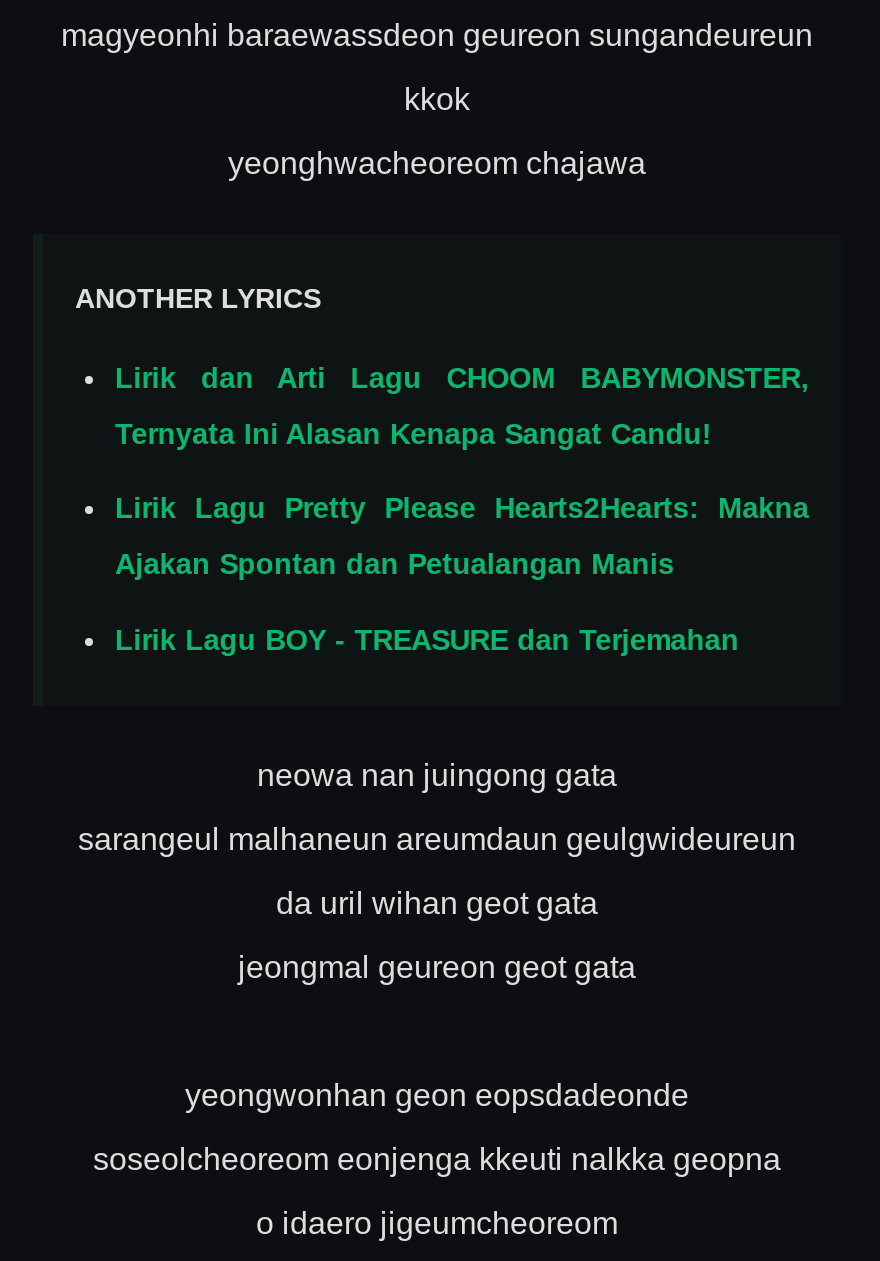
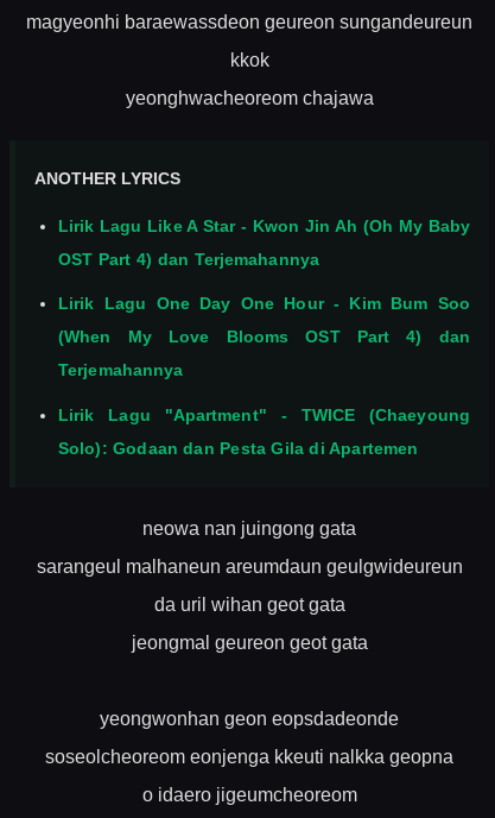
[115,362,809,656] Lirik dan Arti Lagu CHOOM BABYMONSTER, | Ternyata Ini Alasan Kenapa Sangat Candu! | Lirik Lagu Pretty Please Hearts2Hearts: Makna | Ajakan Spontan dan Petualangan Manis | Lirik Lagu BOY - TREASURE dan Terjemahan -> [58,216,470,458] Lirik Lagu Like A Star - Kwon Jin Ah (Oh My Baby | OST Part 4) dan Terjemahannya | Lirik Lagu One Day One Hour - Kim Bum Soo | (When My Love Blooms OST Part 4) dan | Terjemahannya | Lirik Lagu "Apartment" - TWICE (Chaeyoung | Solo): Godaan dan Pesta Gila di Apartemen

